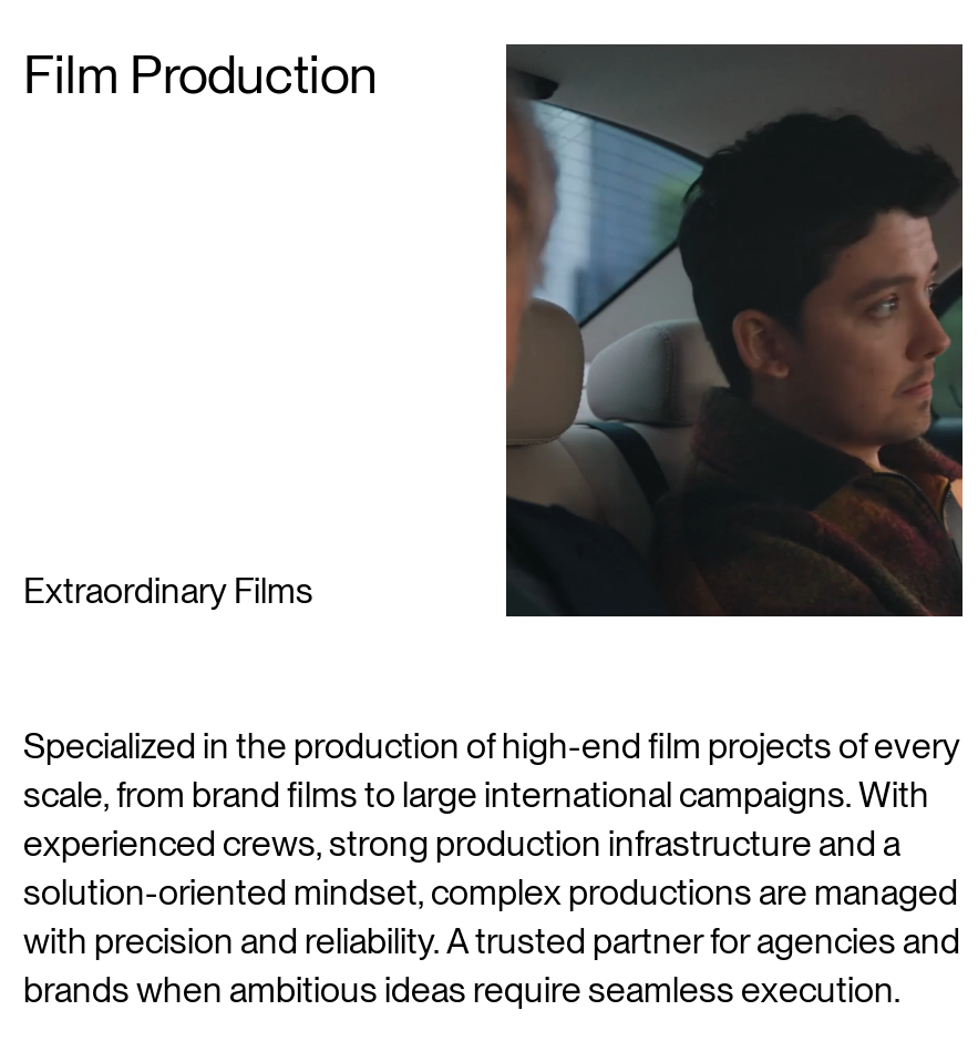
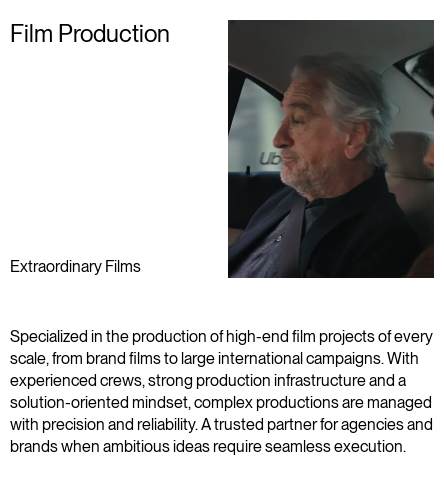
[504,80,965,616] [image] -> [227,38,435,278] [image]

